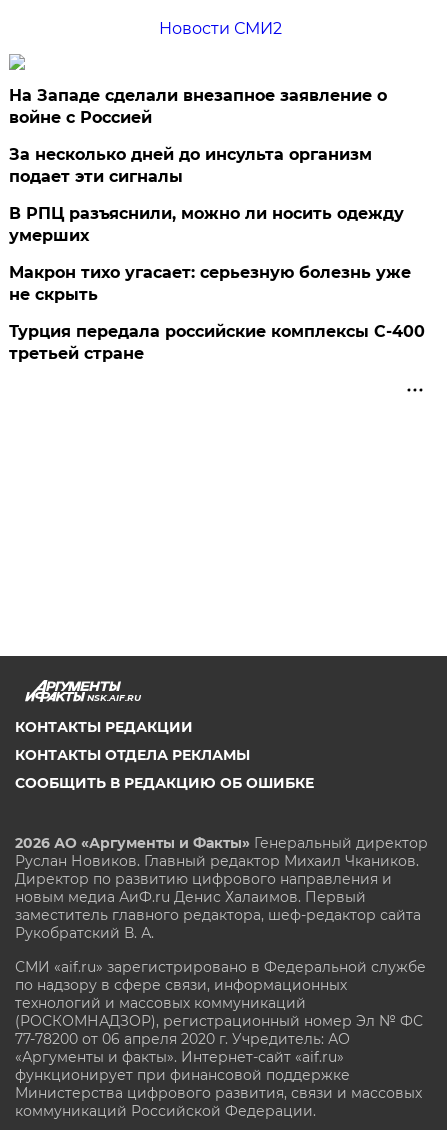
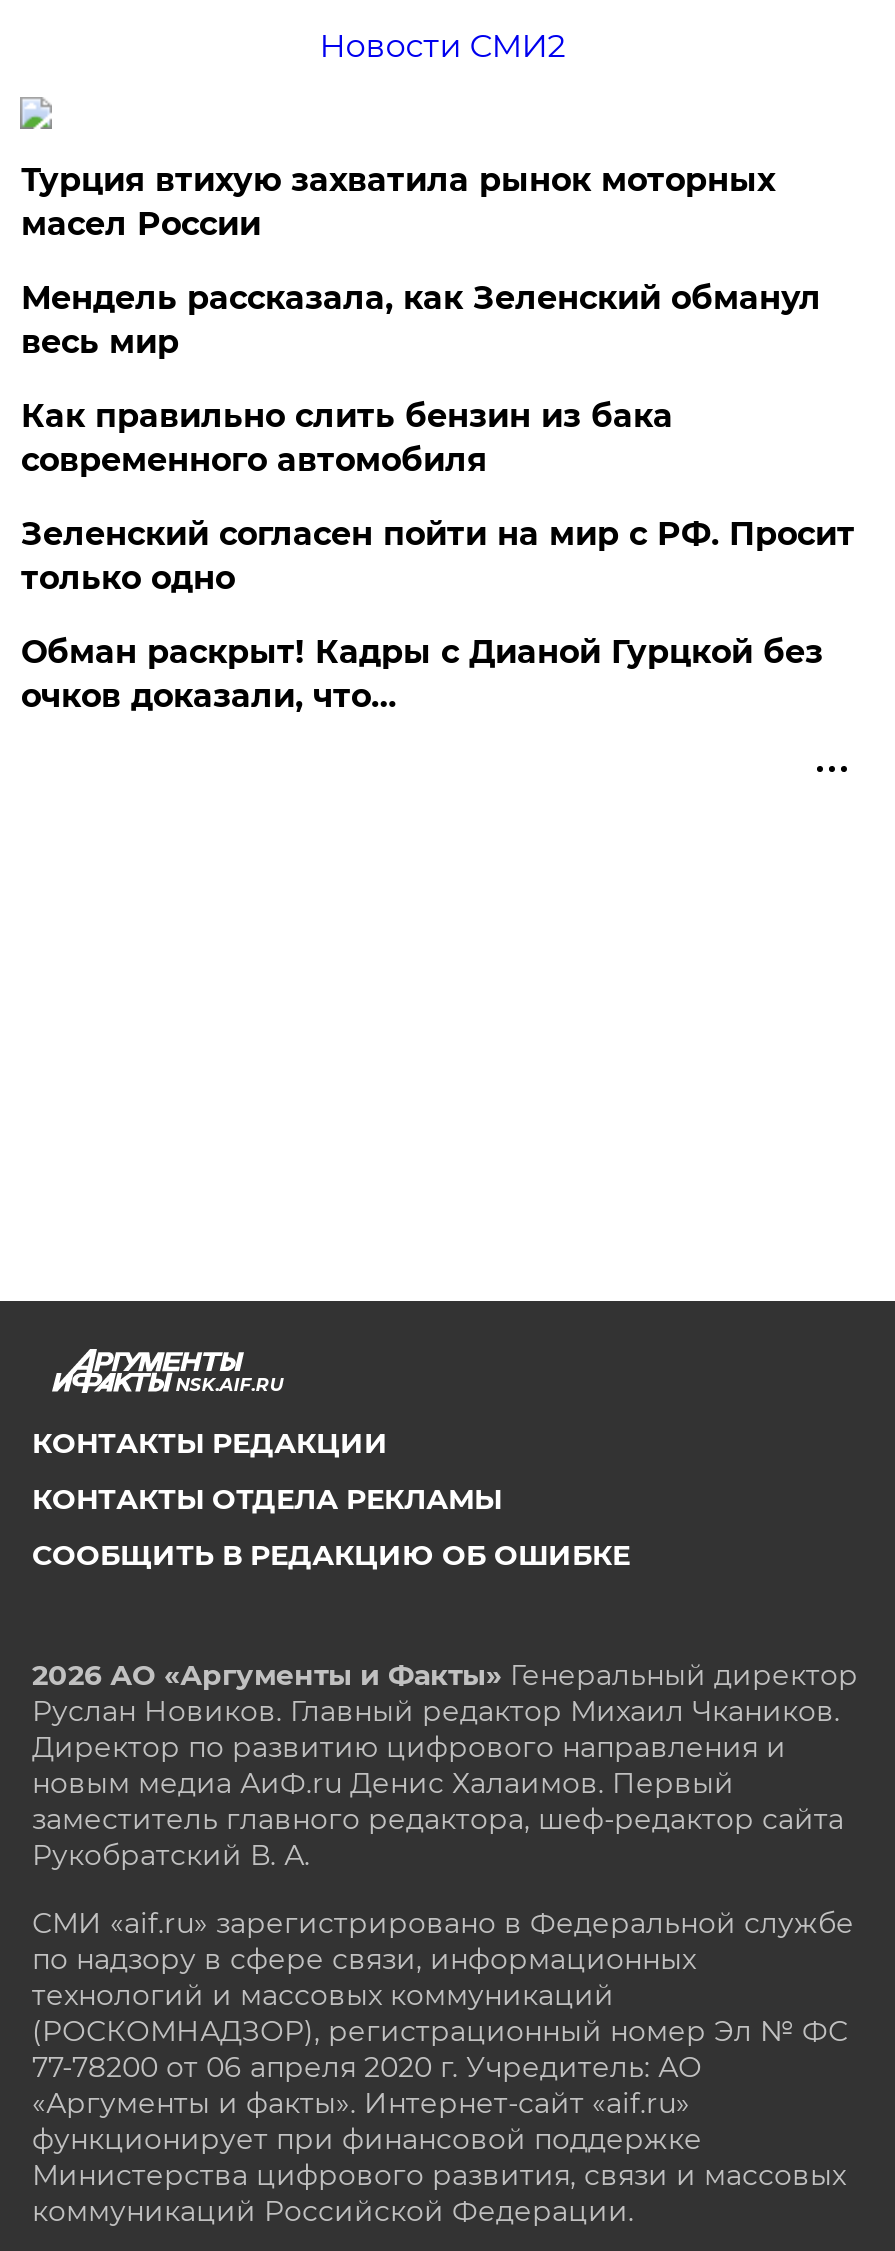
[9,86,387,127] На Западе сделали внезапное заявление о | войне с Россией -> [21,161,775,243] Турция втихую захватила рынок моторных | масел России
[9,145,372,186] За несколько дней до инсульта организм | подает эти сигналы -> [21,279,821,361] Мендель рассказала, как Зеленский обманул | весь мир
[9,204,404,245] В РПЦ разъяснили, можно ли носить одежду | умерших -> [21,397,673,479] Как правильно слить бензин из бака | современного автомобиля
[9,263,411,304] Макрон тихо угасает: серьезную болезнь уже | не скрыть -> [21,515,855,597] Зеленский согласен пойти на мир с РФ. Просит | только одно
[9,322,425,363] Турция передала российские комплексы С-400 | третьей стране -> [21,633,823,715] Обман раскрыт! Кадры с Дианой Гурцкой без | очков доказали, что…

